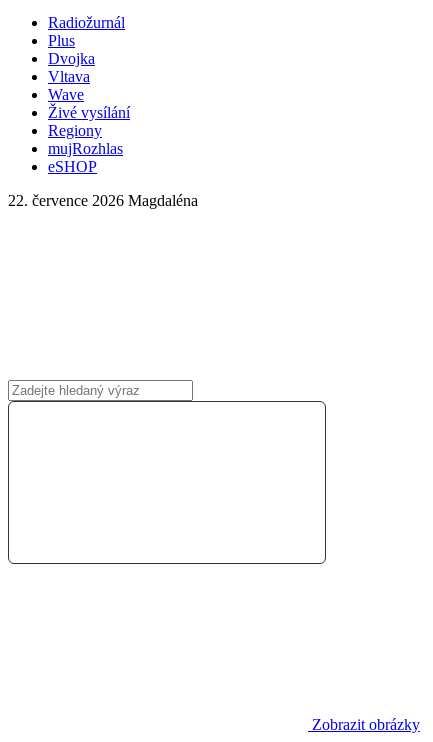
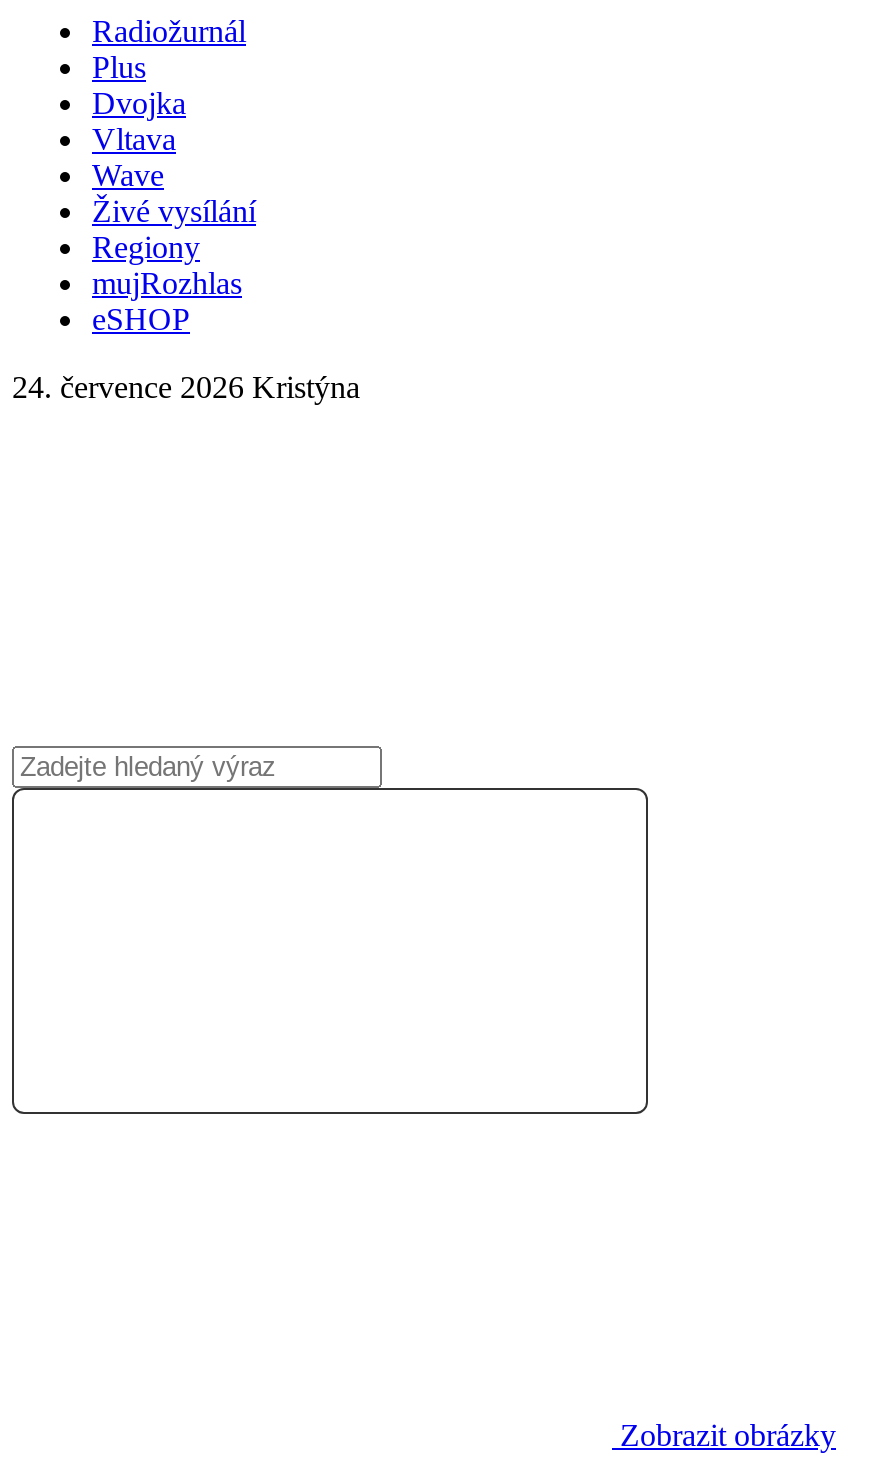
[8,192,198,209] 22. července 2026 Magdaléna -> [12,370,360,404] 24. července 2026 Kristýna

